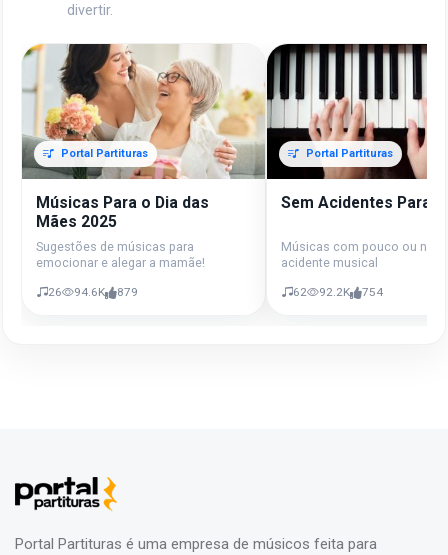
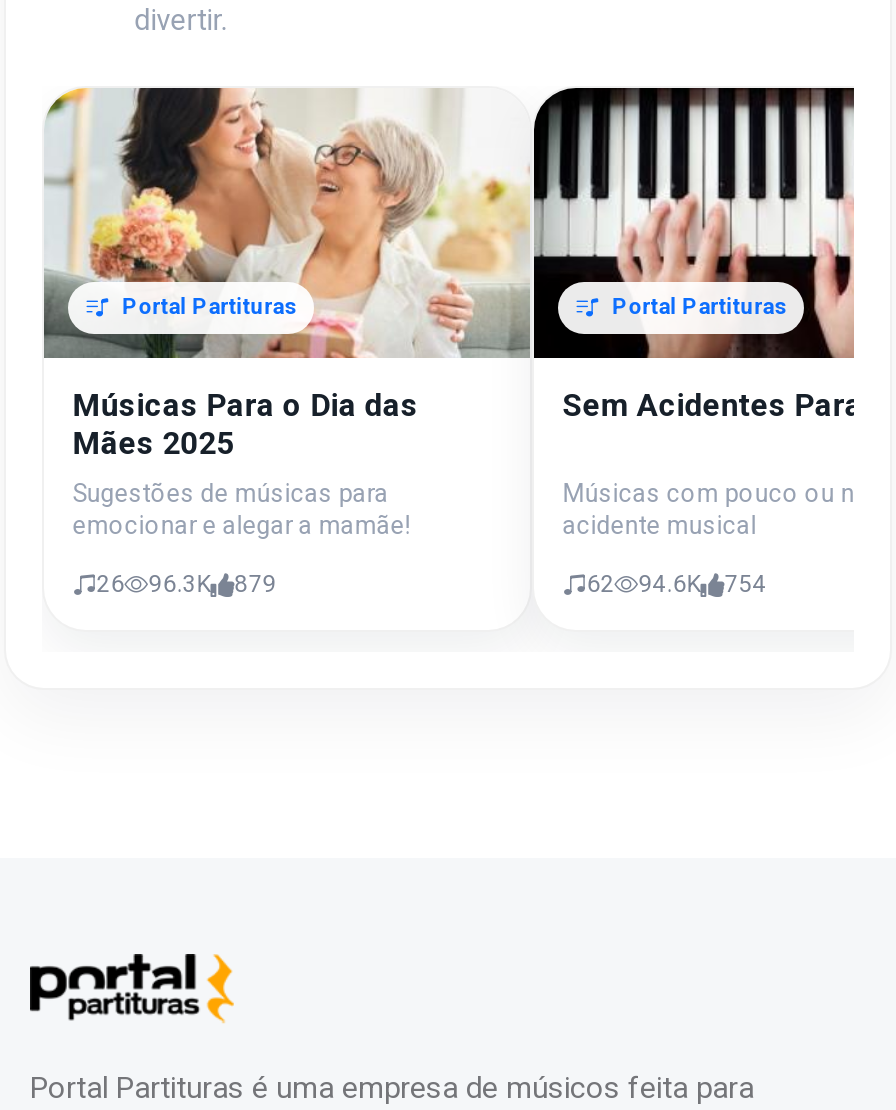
[48,285,138,299] 26 94.6K 879 -> [96,570,276,598] 26 96.3K 879
[293,285,383,299] 62 92.2K 754 -> [586,570,766,598] 62 94.6K 754

